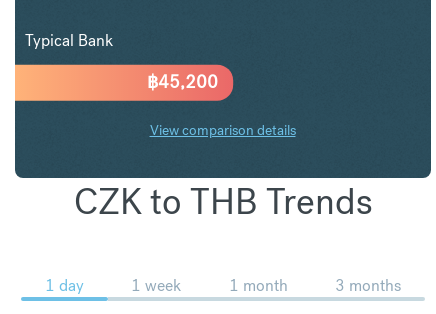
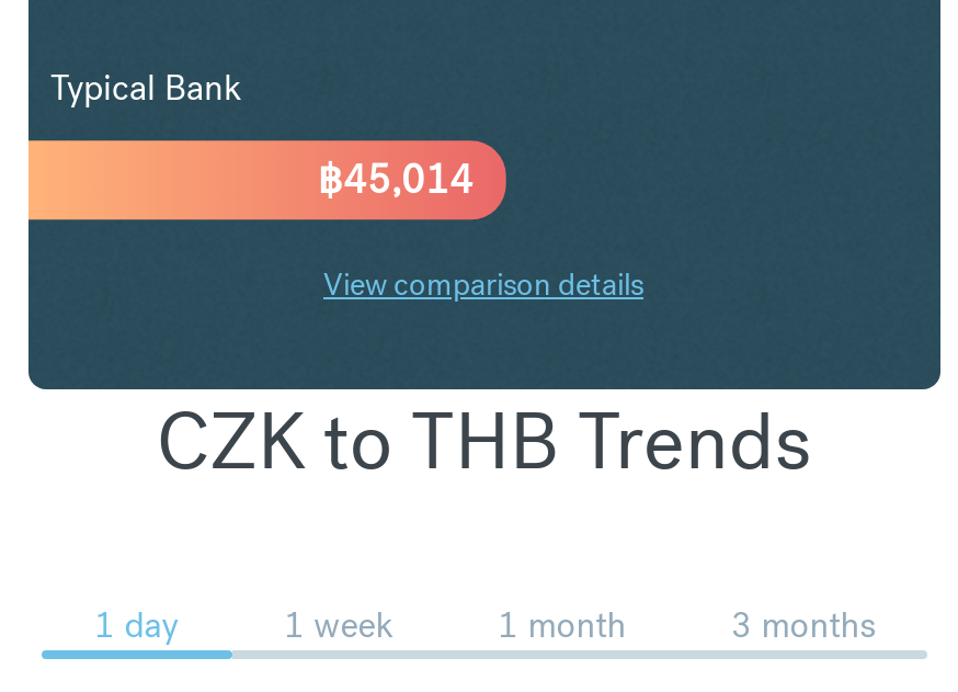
[147,70,218,93] ฿45,200 -> [317,154,473,204] ฿45,014

